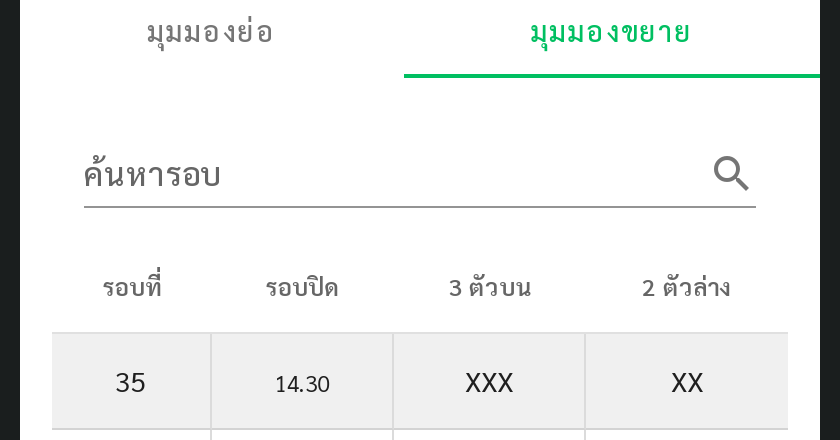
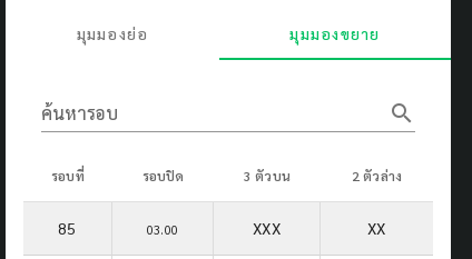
[115,362,147,398] 35 -> [58,218,76,238] 85
[274,368,330,398] 14.30 -> [147,221,178,238] 03.00

